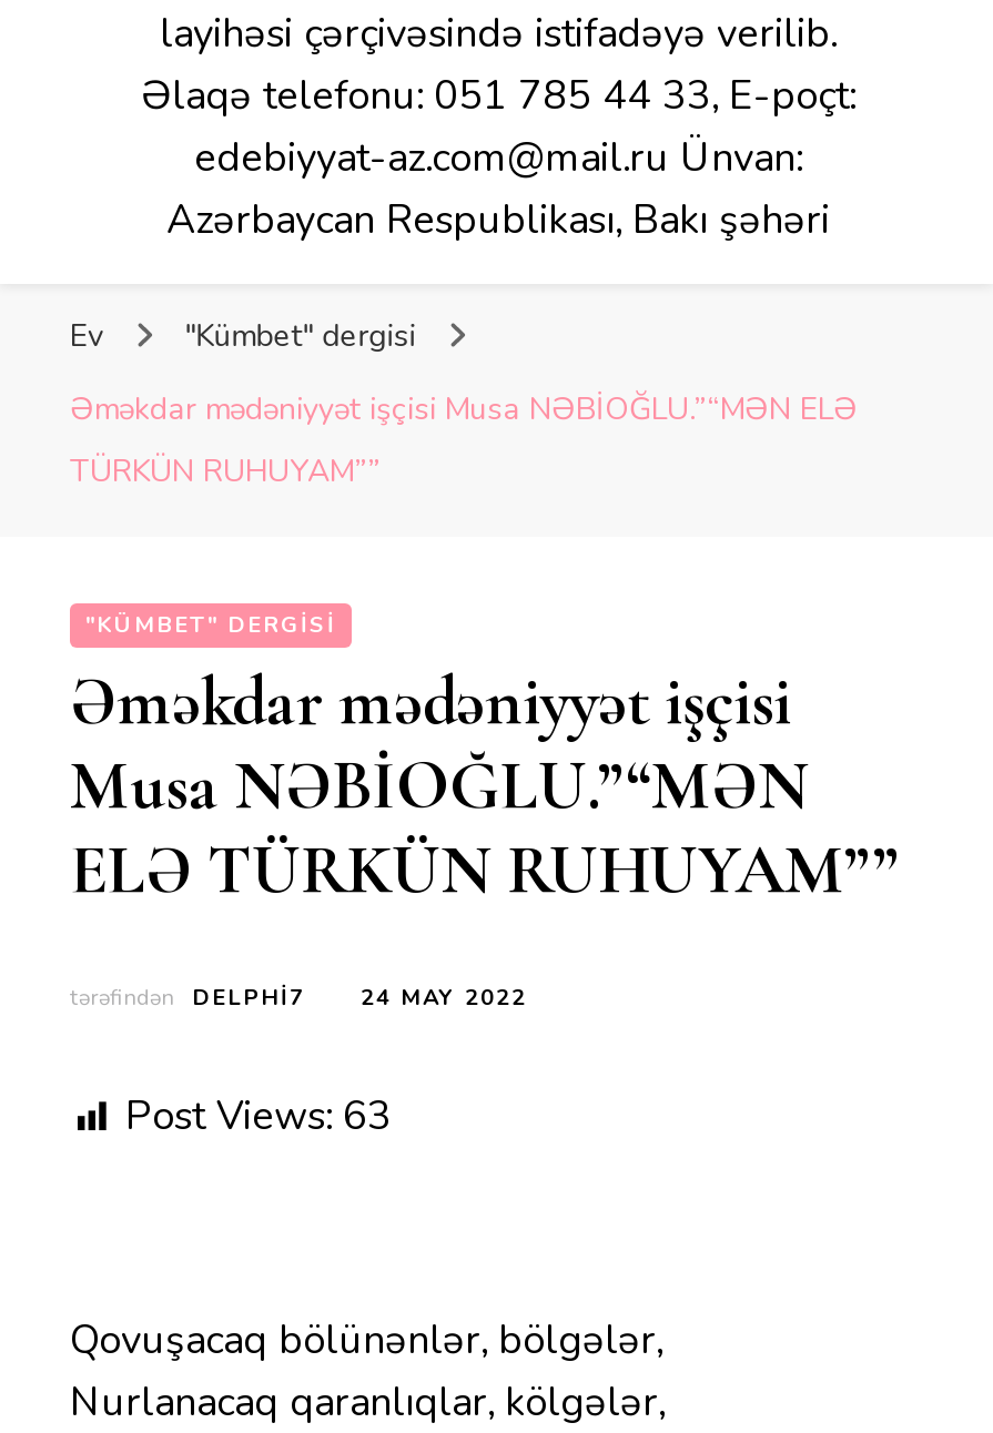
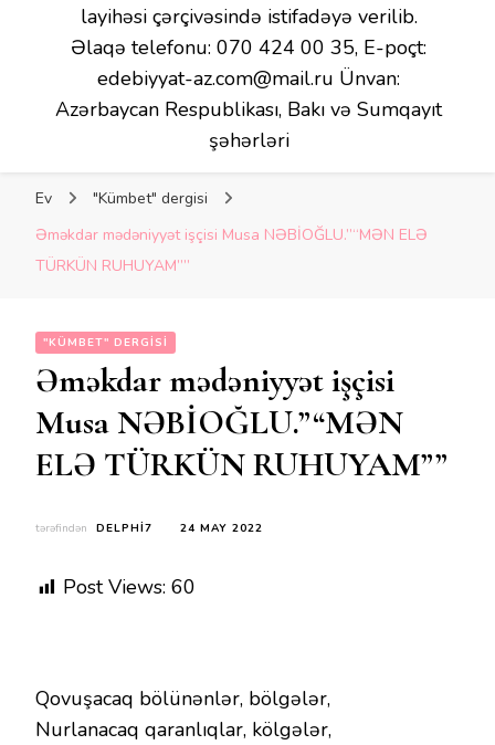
[141,69,855,122] Əlaqə telefonu: 051 785 44 33, E-poçt: -> [71,34,426,61] Əlaqə telefonu: 070 424 00 35, E-poçt:
[166,193,830,246] Azərbaycan Respublikası, Bakı şəhəri -> [55,96,442,154] Azərbaycan Respublikası, Bakı və Sumqayıt | şəhərləri
[125,1089,392,1142] Post Views: 63 -> [63,574,196,600] Post Views: 60

